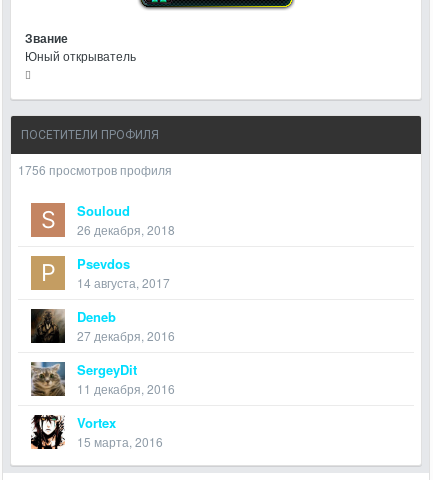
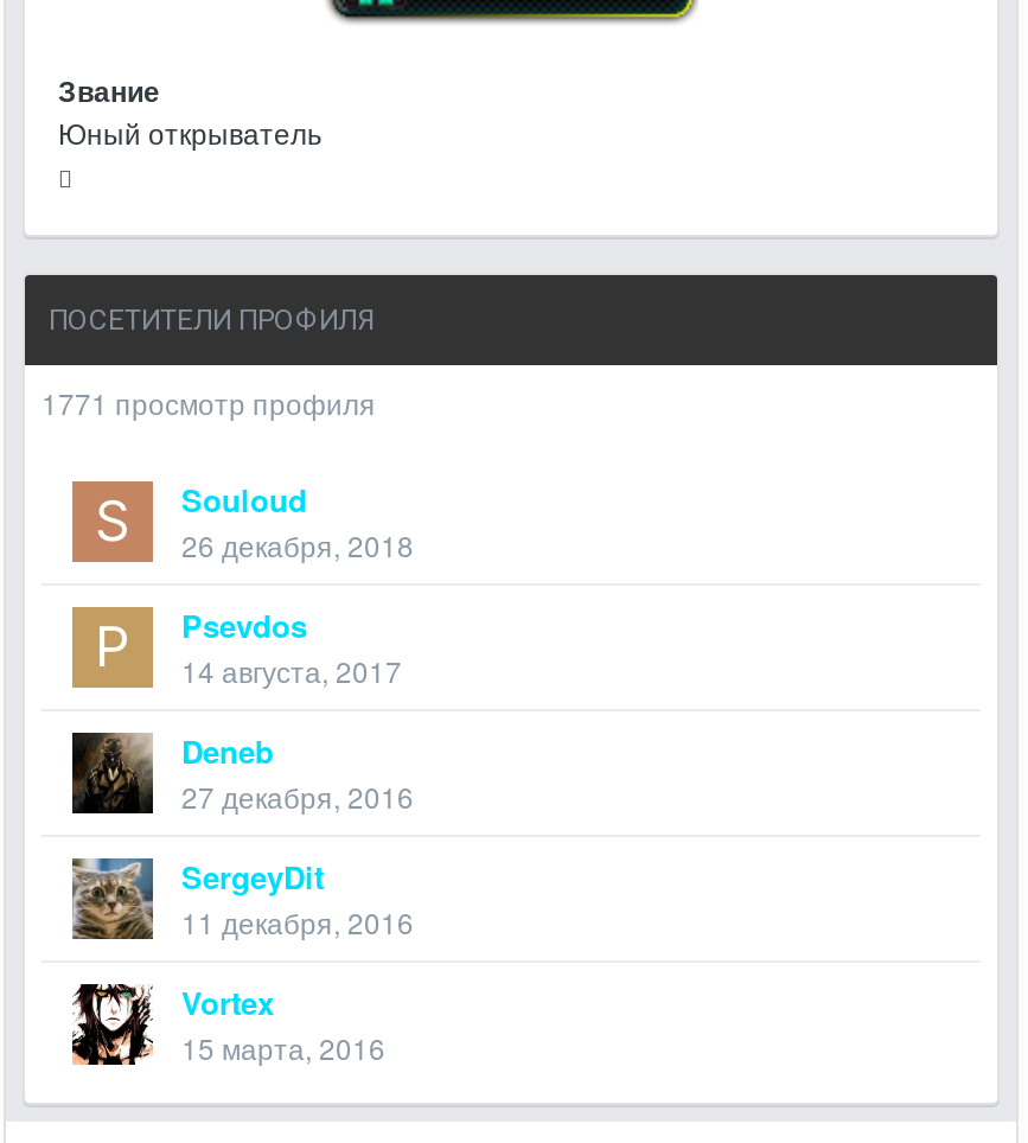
[18,161,172,178] 1756 просмотров профиля -> [41,382,376,422] 1771 просмотр профиля

